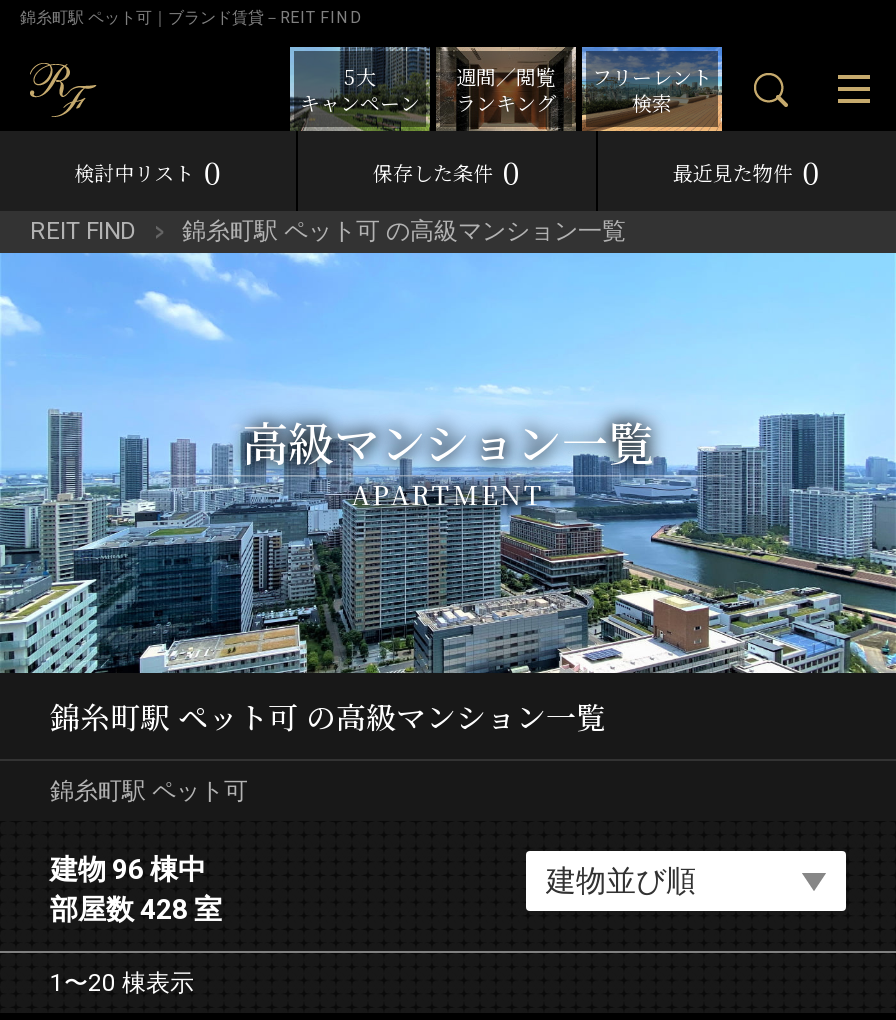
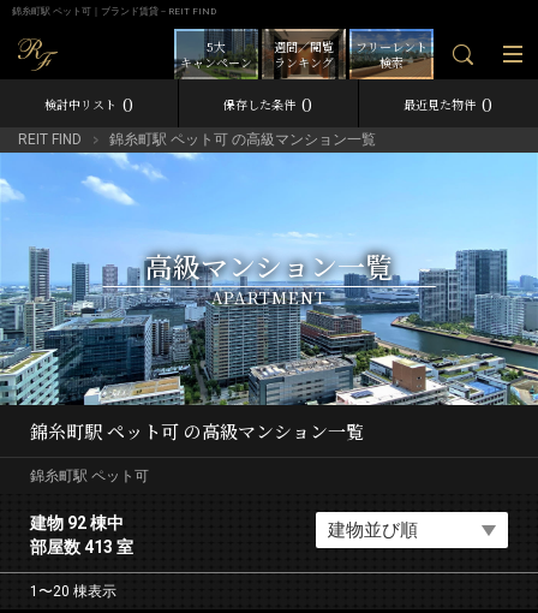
[50,853,206,885] 建物 96 棟中 -> [30,513,124,532] 建物 92 棟中
[50,893,222,925] 部屋数 428 室 -> [30,537,133,557] 部屋数 413 室

